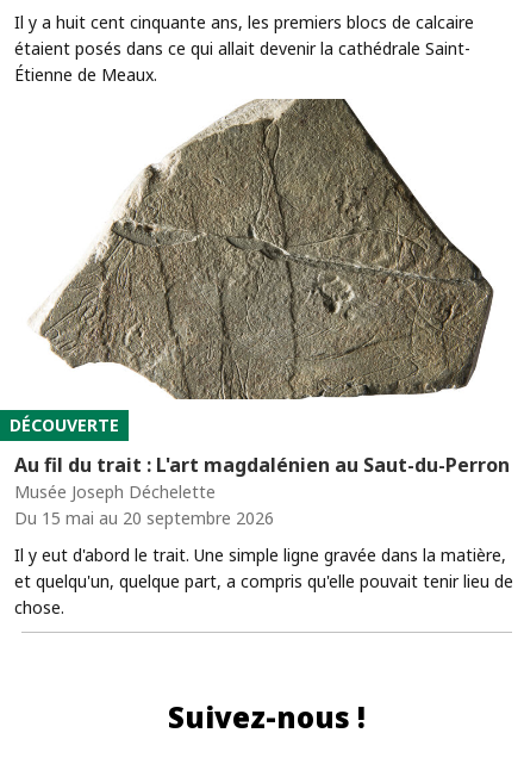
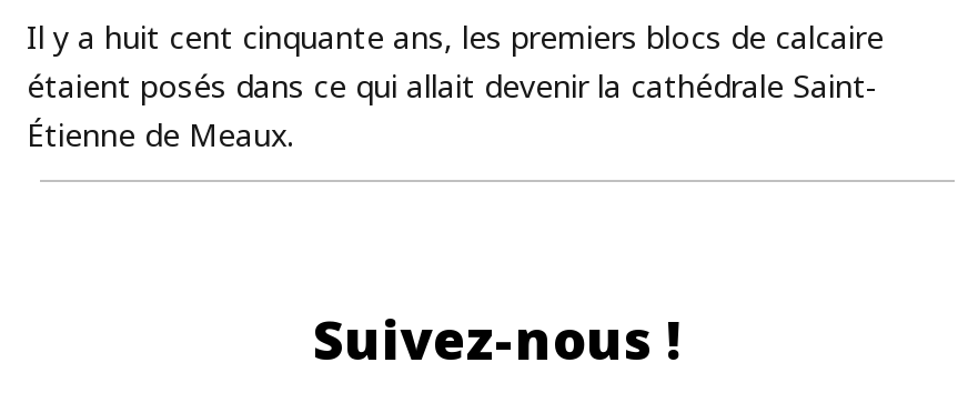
[10,98,513,618] [image] | DÉCOUVERTE | Au fil du trait : L'art magdalénien au Saut-du-Perron | Musée Joseph Déchelette | Du 15 mai au 20 septembre 2026 | Il y eut d'abord le trait. Une simple ligne gravée dans la matière, | et quelqu'un, quelque part, a compris qu'elle pouvait tenir lieu de | chose. -> none

